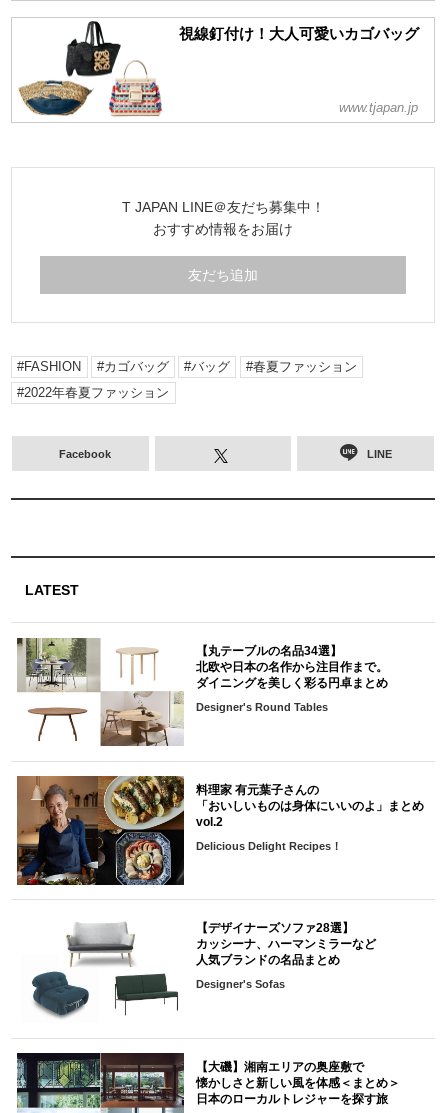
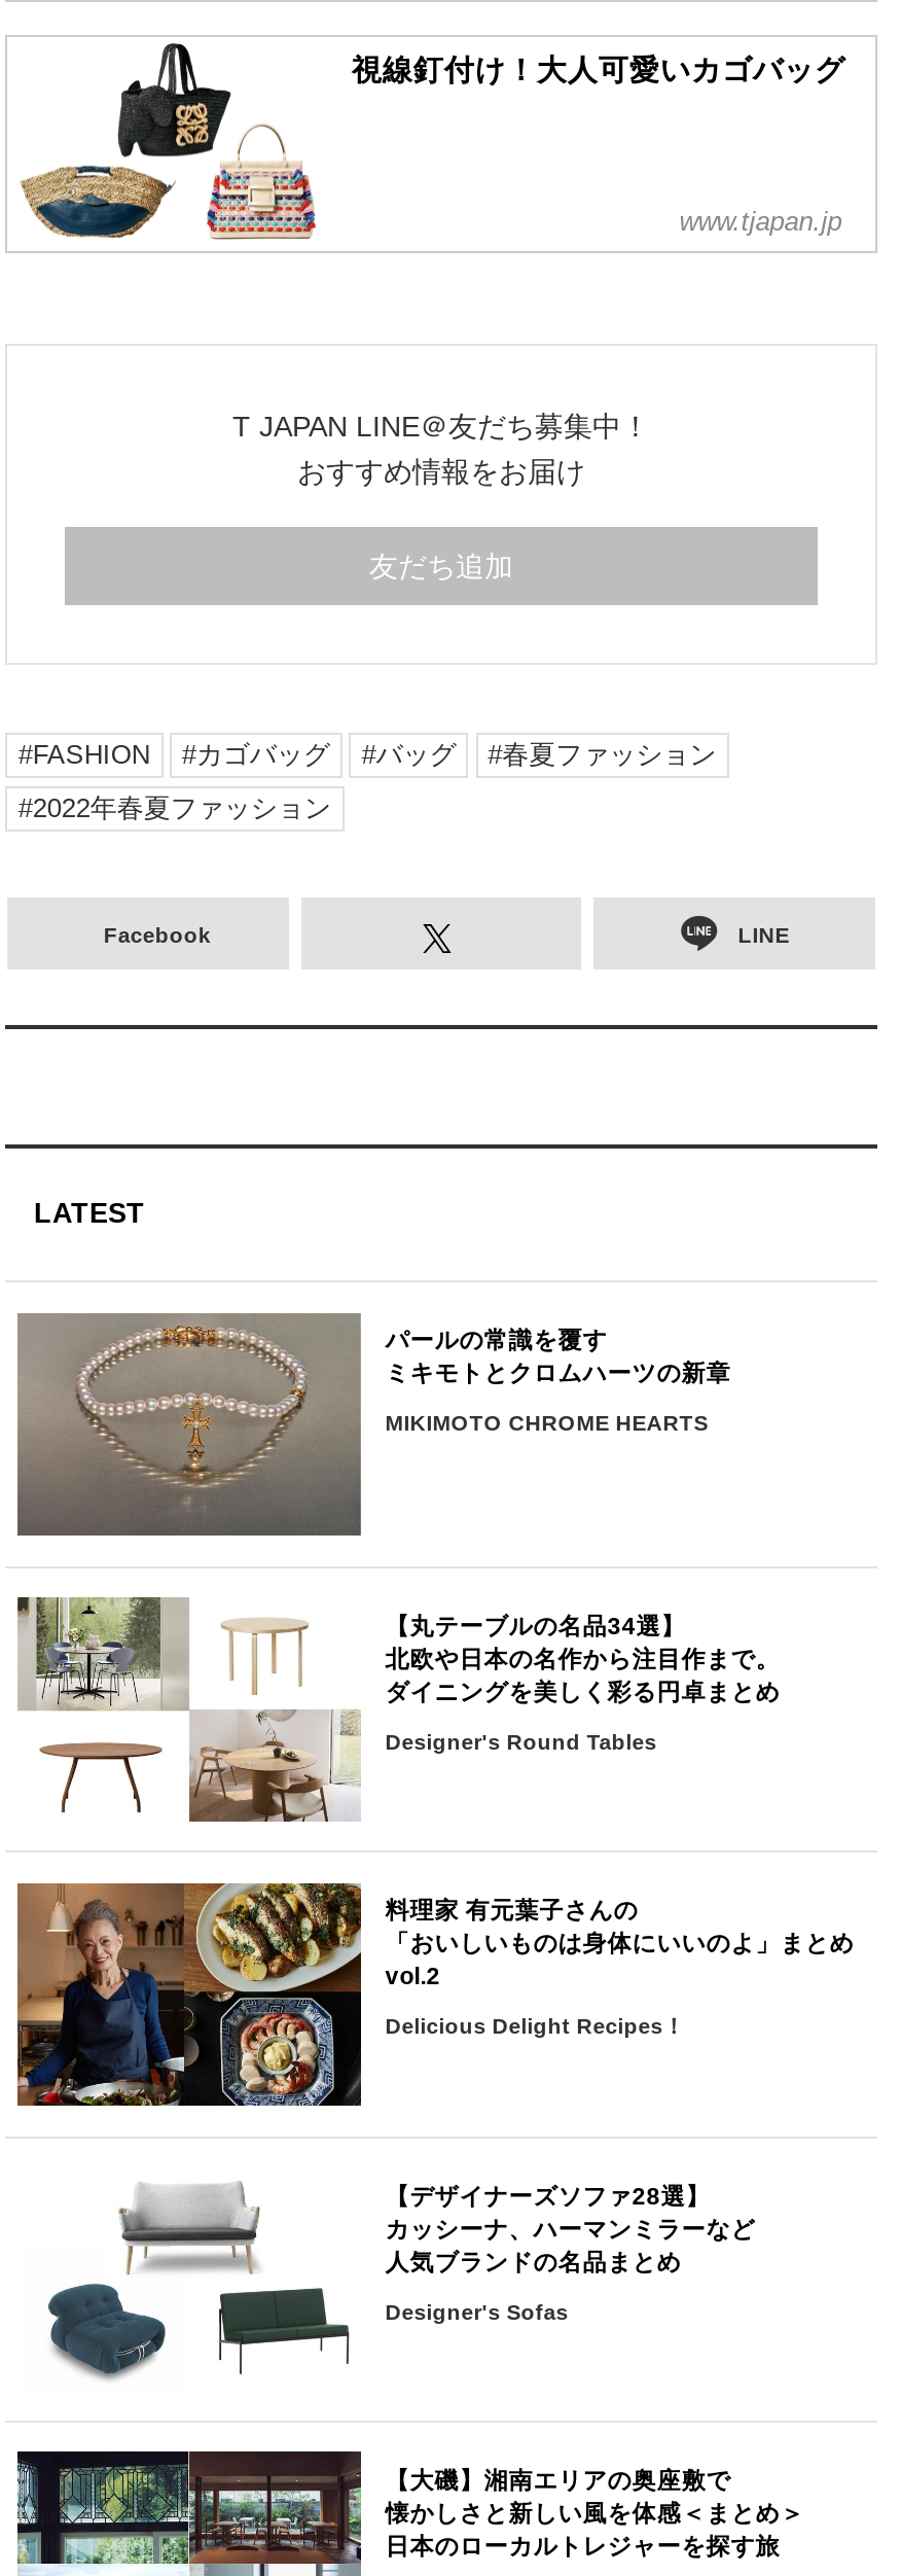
none -> [15,1311,731,1538] [image] | パールの常識を覆す | ミキモトとクロムハーツの新章 | MIKIMOTO CHROME HEARTS

